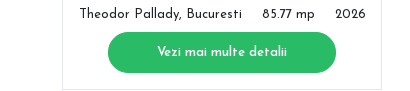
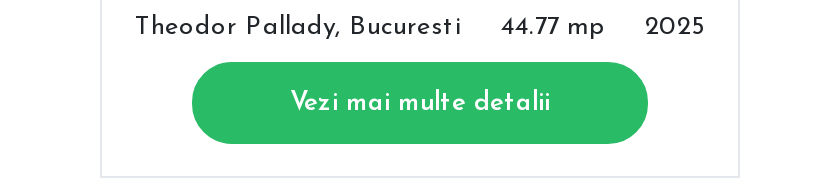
[261,8,314,21] 85.77 mp -> [501,14,605,40] 44.77 mp
[334,8,365,21] 2026 -> [645,14,705,40] 2025

